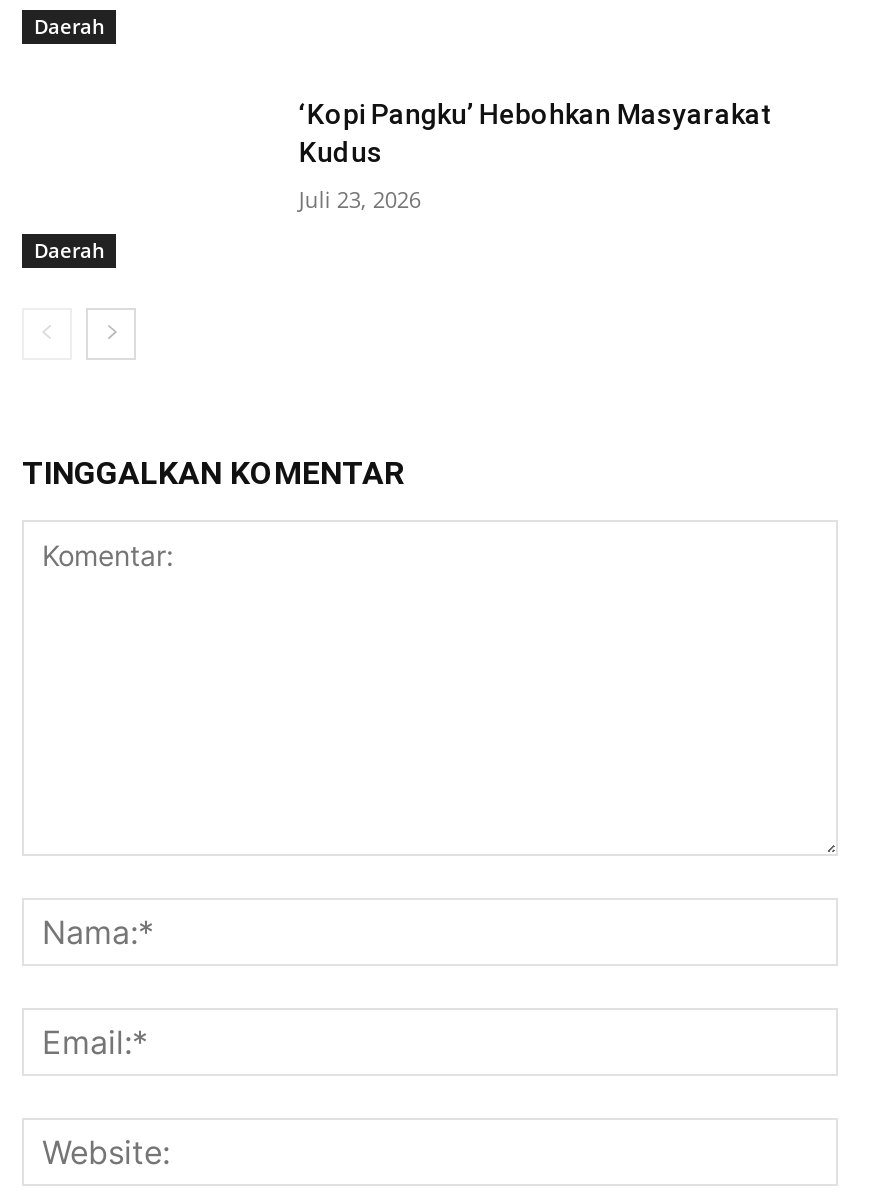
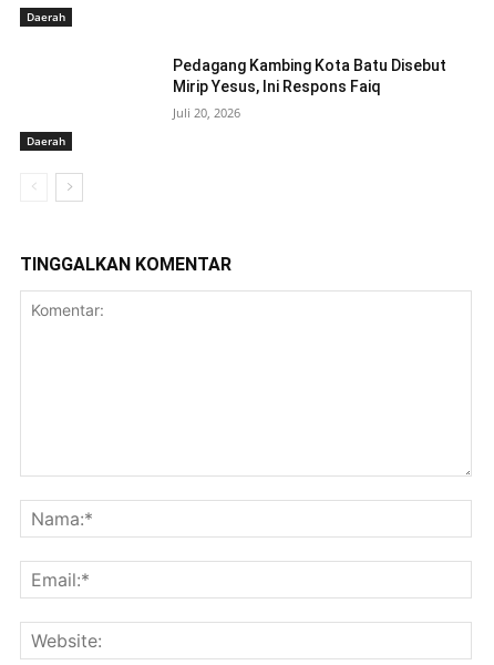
[299,99,773,169] ‘Kopi Pangku’ Hebohkan Masyarakat | Kudus -> [173,57,447,96] Pedagang Kambing Kota Batu Disebut | Mirip Yesus, Ini Respons Faiq
[299,185,421,215] Juli 23, 2026 -> [173,105,241,121] Juli 20, 2026

